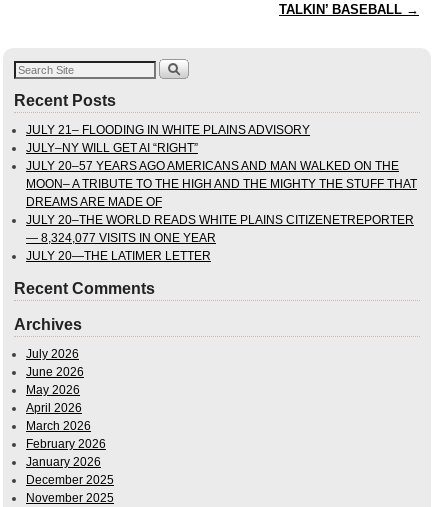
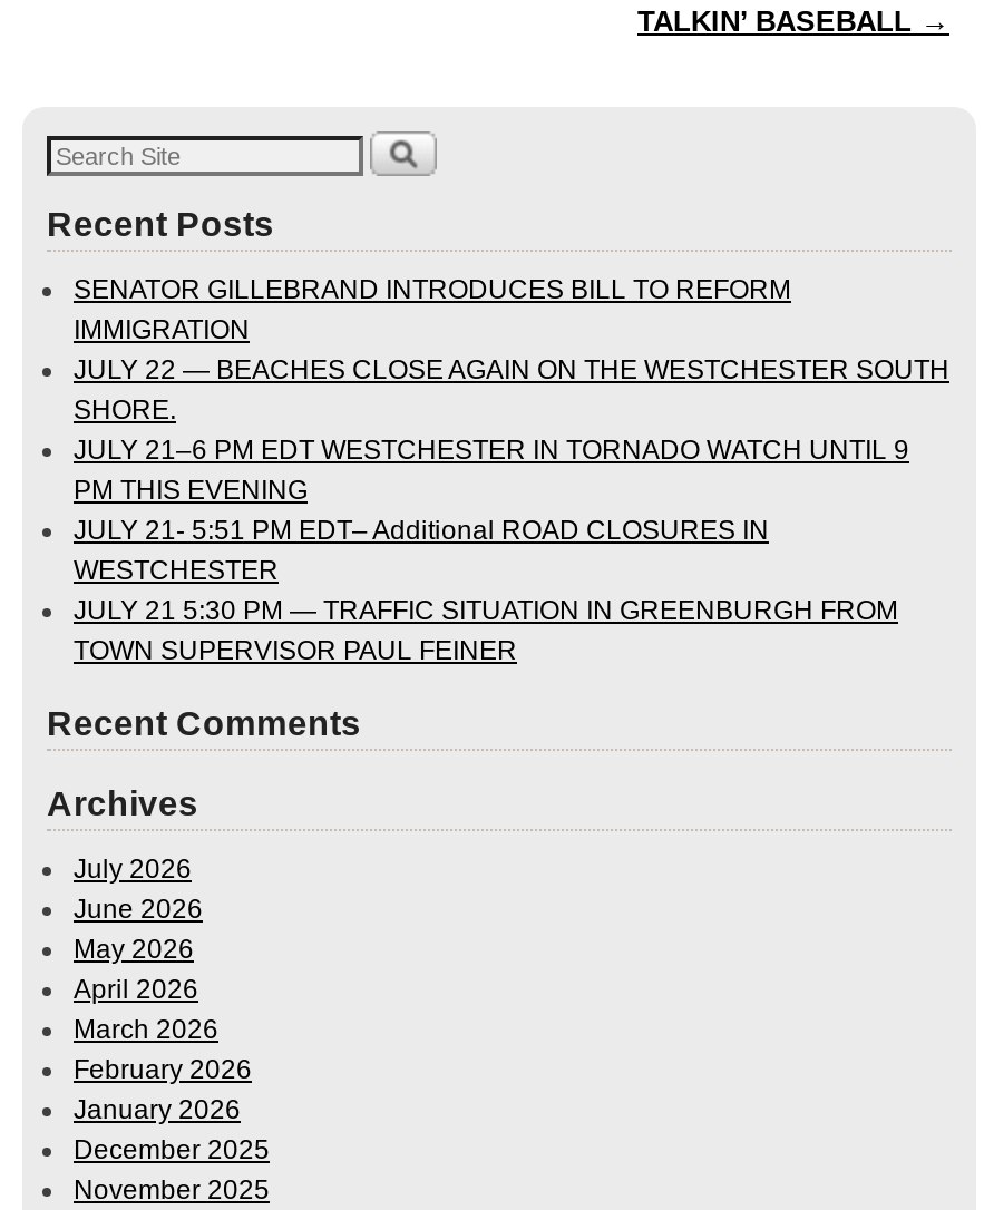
[26,123,417,263] JULY 21– FLOODING IN WHITE PLAINS ADVISORY | JULY–NY WILL GET AI “RIGHT” | JULY 20–57 YEARS AGO AMERICANS AND MAN WALKED ON THE | MOON– A TRIBUTE TO THE HIGH AND THE MIGHTY THE STUFF THAT | DREAMS ARE MADE OF | JULY 20–THE WORLD READS WHITE PLAINS CITIZENETREPORTER | — 8,324,077 VISITS IN ONE YEAR | JULY 20—THE LATIMER LETTER -> [74,273,949,666] SENATOR GILLEBRAND INTRODUCES BILL TO REFORM | IMMIGRATION | JULY 22 — BEACHES CLOSE AGAIN ON THE WESTCHESTER SOUTH | SHORE. | JULY 21–6 PM EDT WESTCHESTER IN TORNADO WATCH UNTIL 9 | PM THIS EVENING | JULY 21- 5:51 PM EDT– Additional ROAD CLOSURES IN | WESTCHESTER | JULY 21 5:30 PM — TRAFFIC SITUATION IN GREENBURGH FROM | TOWN SUPERVISOR PAUL FEINER

